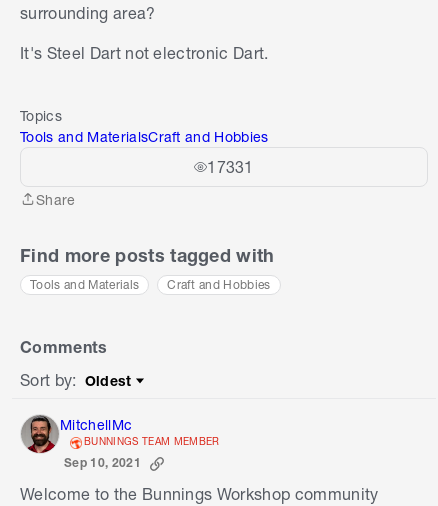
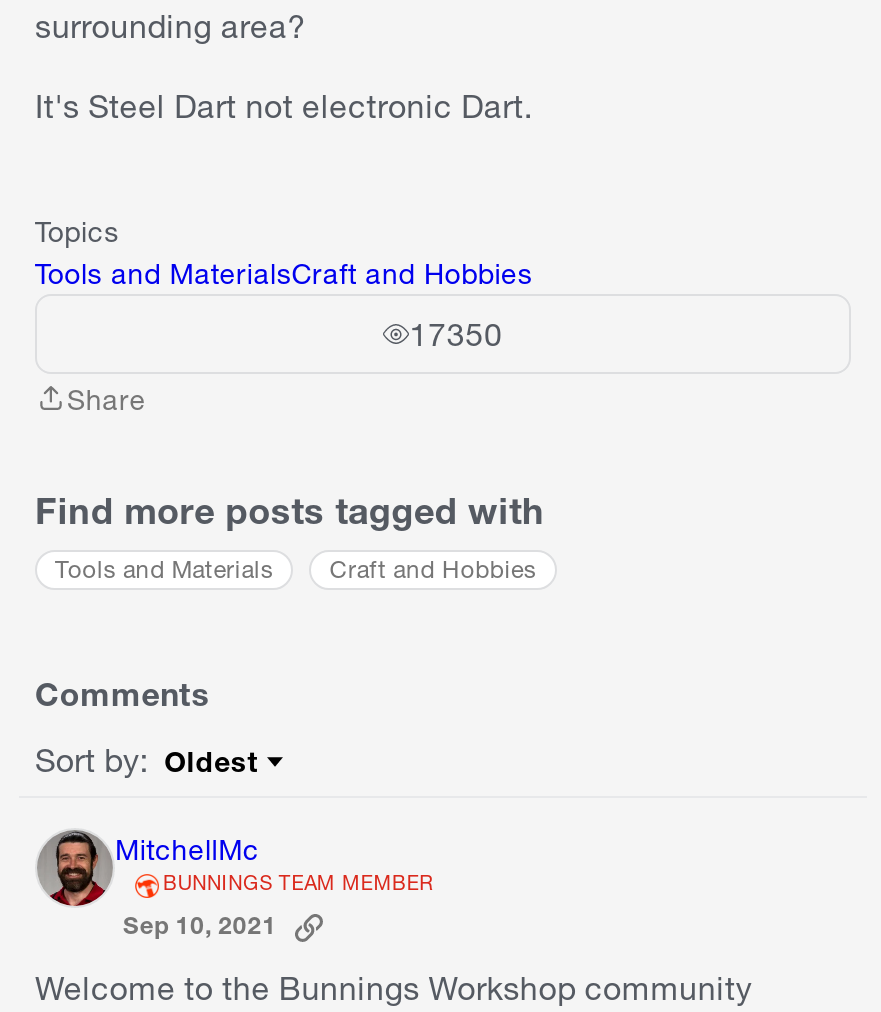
[207,157,254,176] 17331 -> [409,315,503,353] 17350

